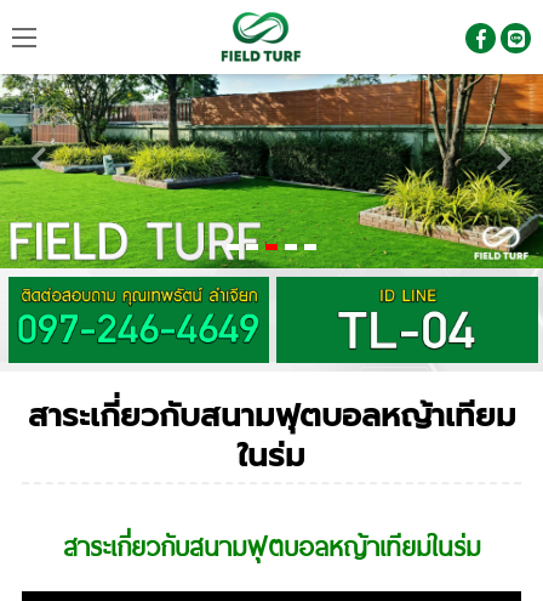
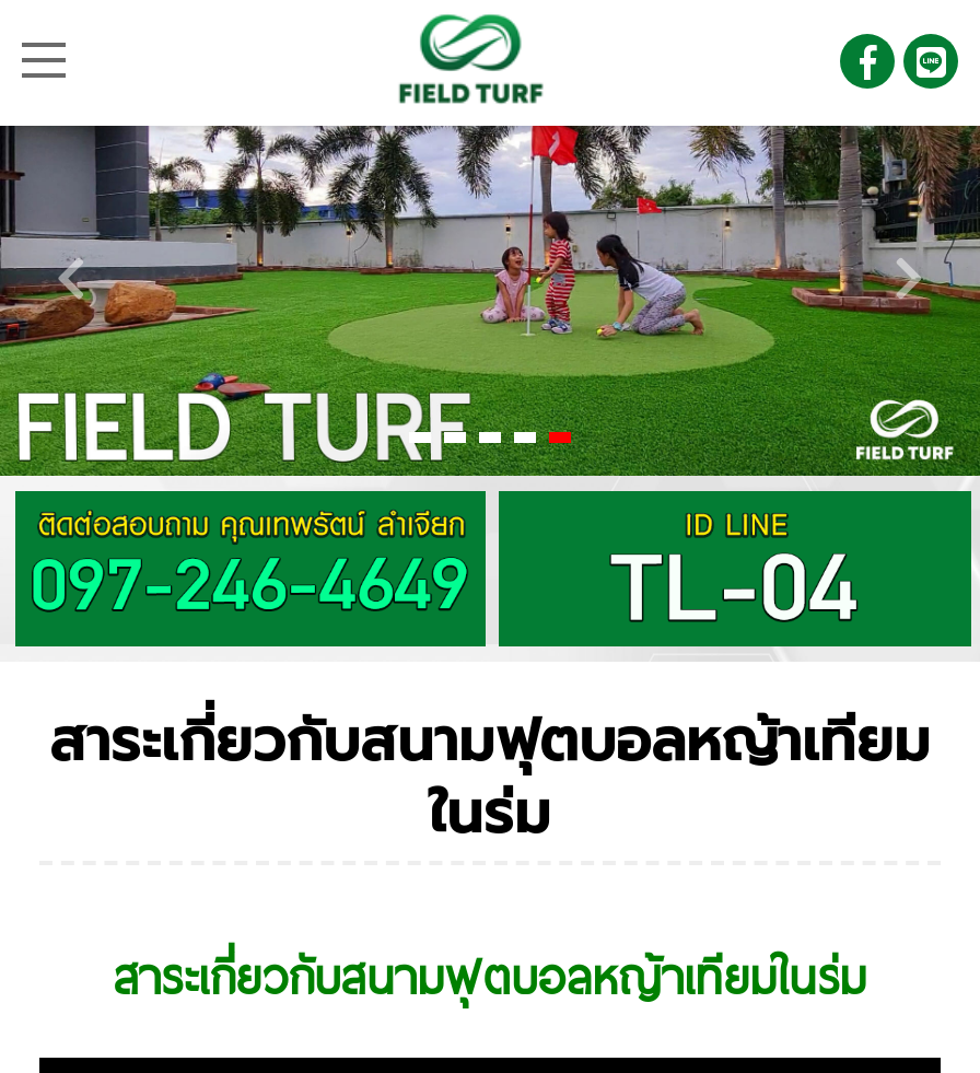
[4,73,539,268] [image] -> [7,124,973,476] [image]

